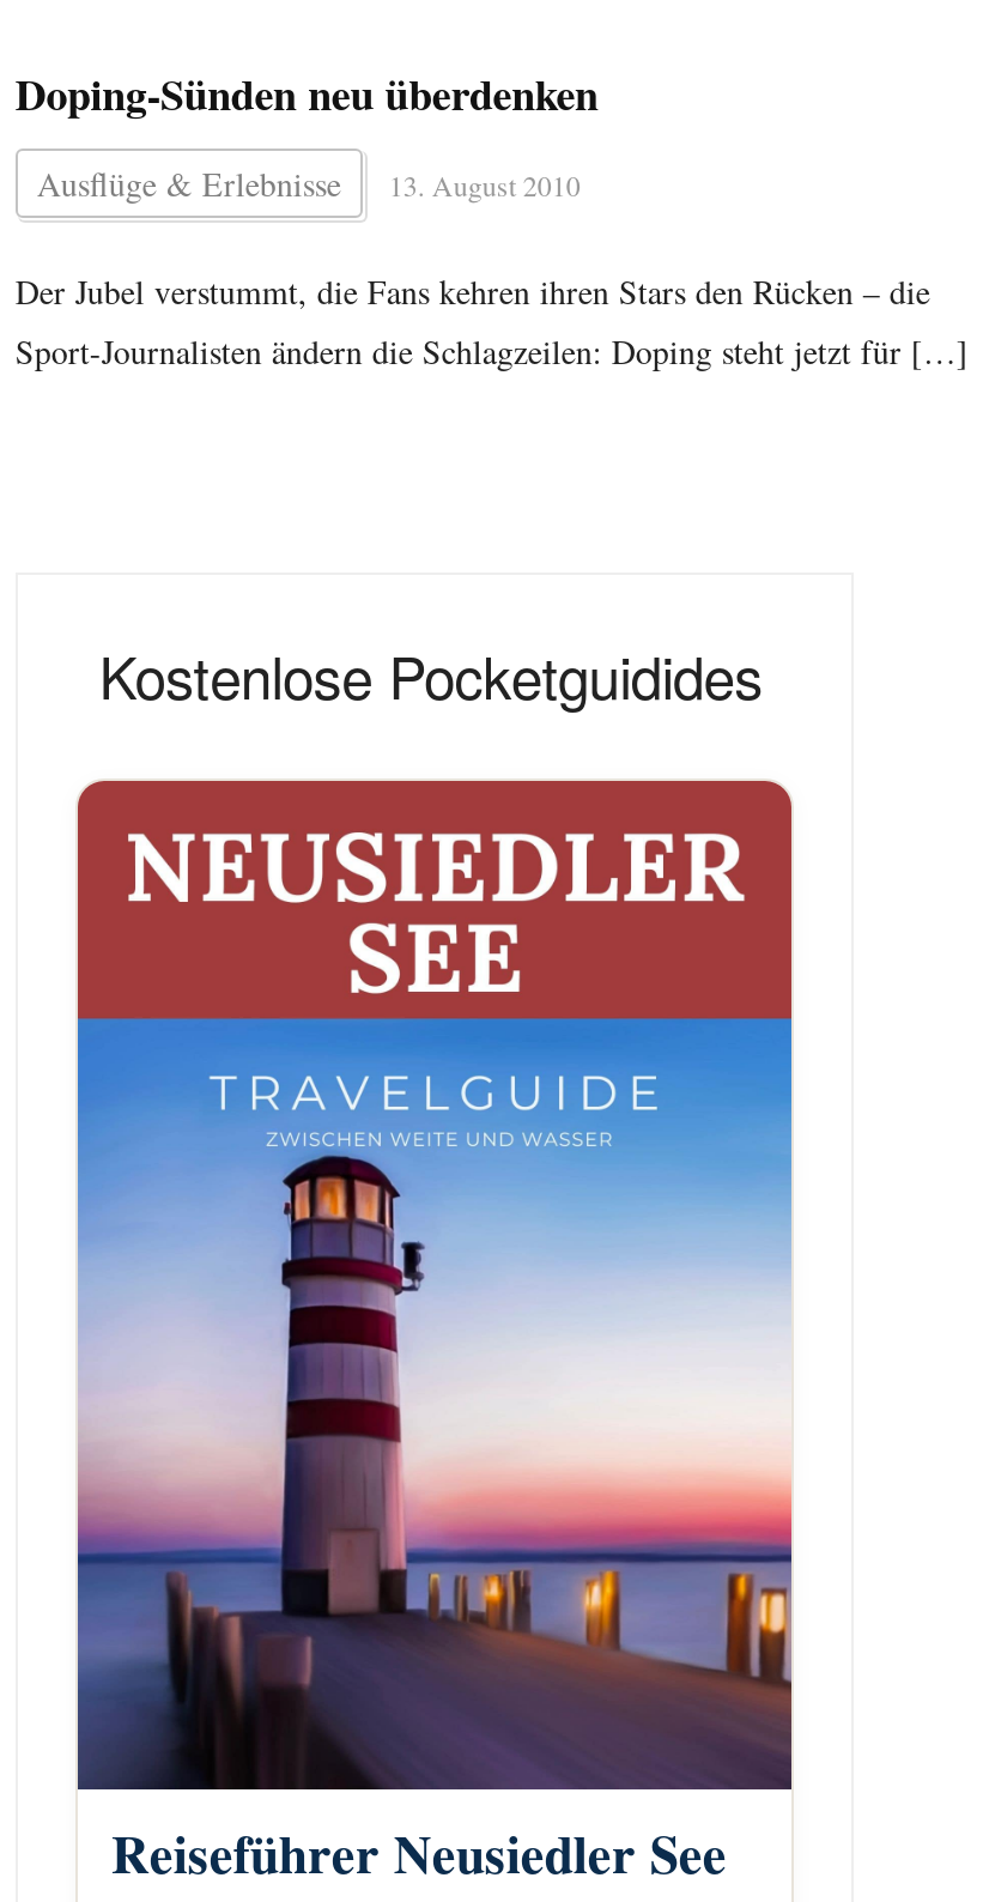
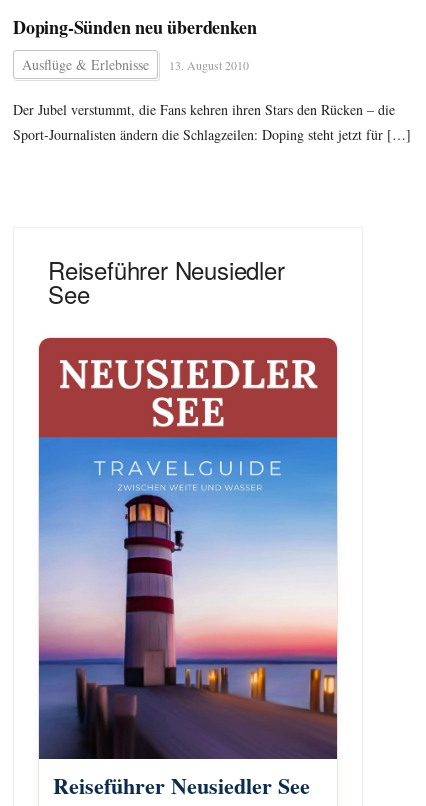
[99,632,762,716] Kostenlose Pocketguidides -> [48,252,284,311] Reiseführer Neusiedler | See

